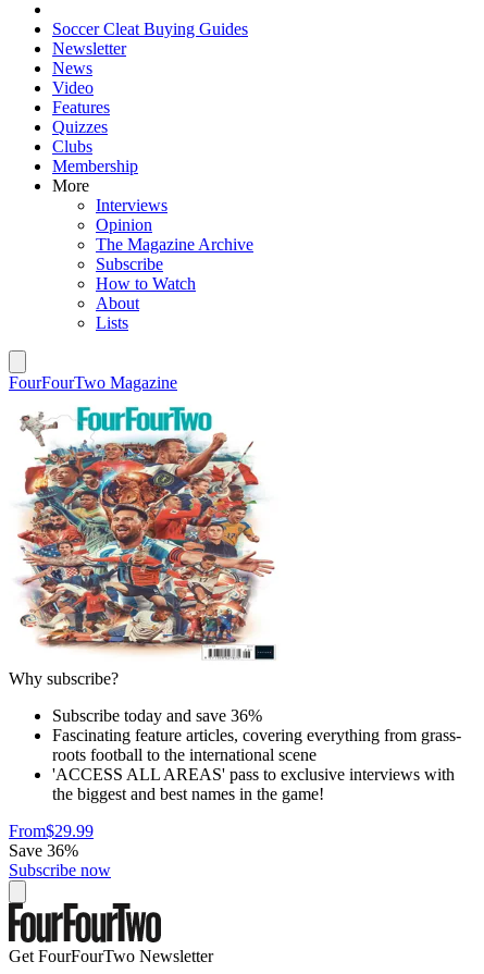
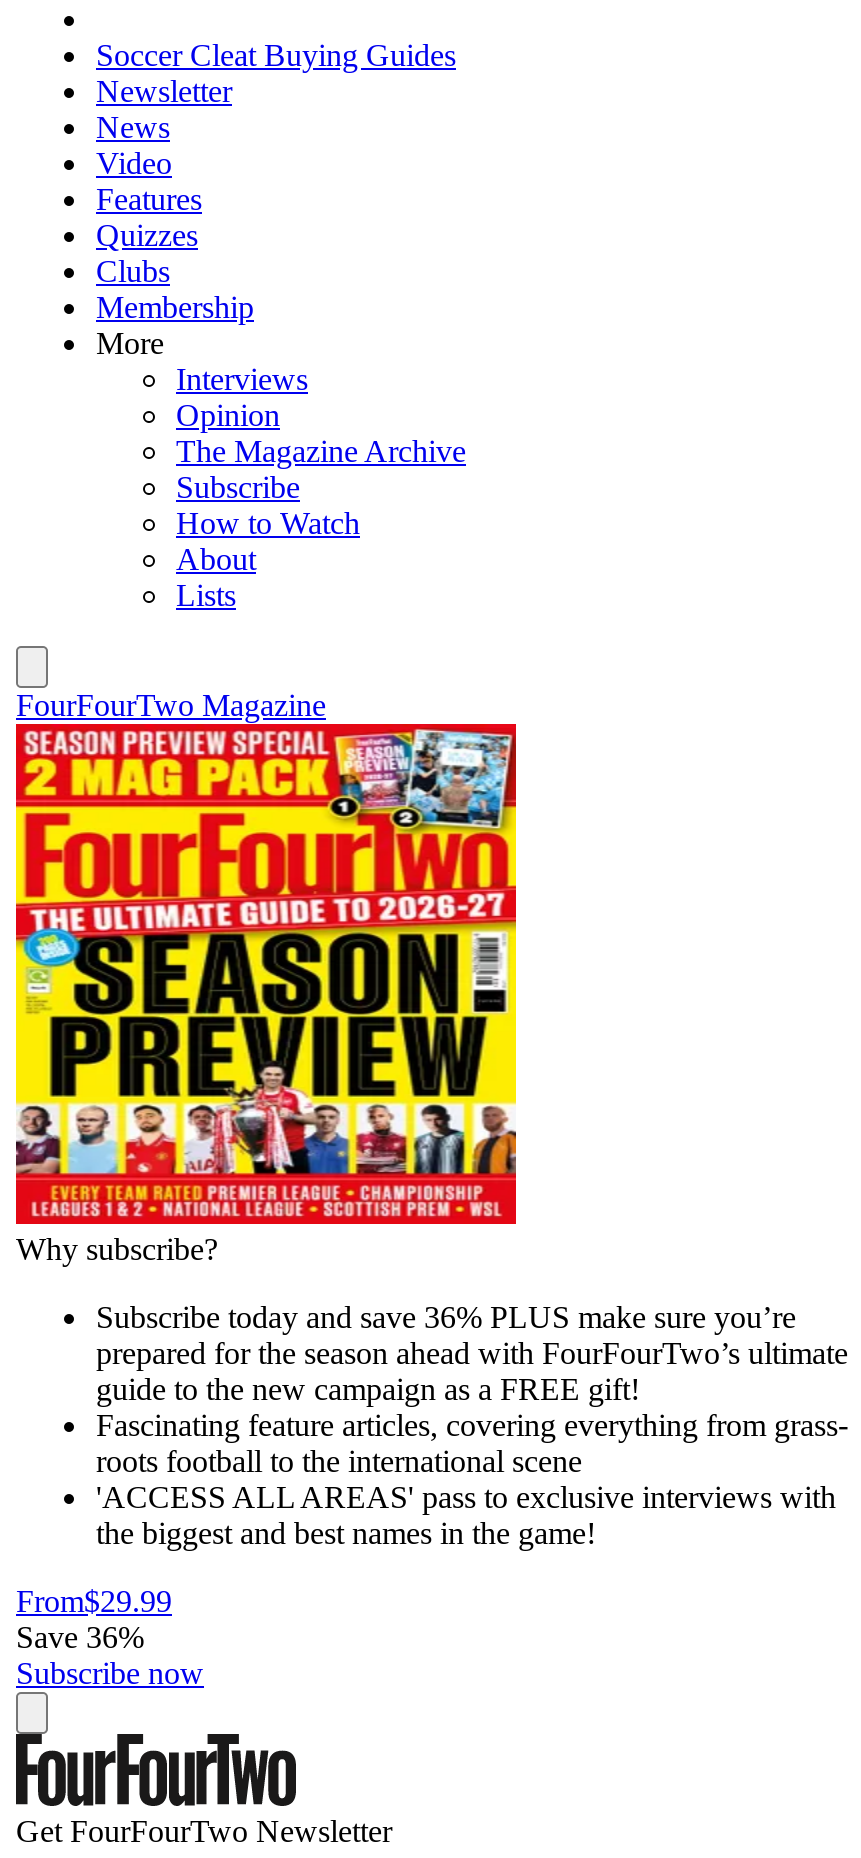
[9,393,281,724] [image] | Subscribe today and save 36% -> [14,722,848,1405] [image] | Subscribe today and save 36% PLUS make sure you’re | prepared for the season ahead with FourFourTwo’s ultimate | guide to the new campaign as a FREE gift!

